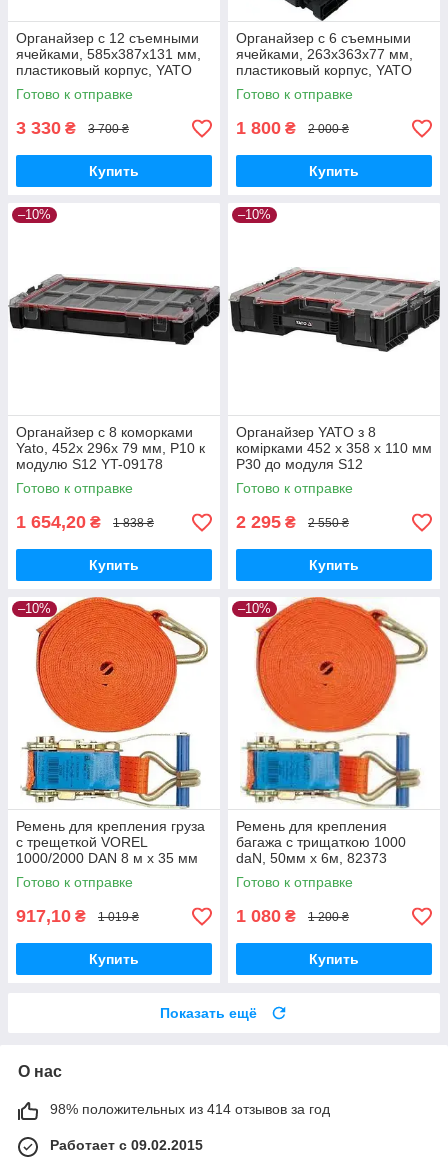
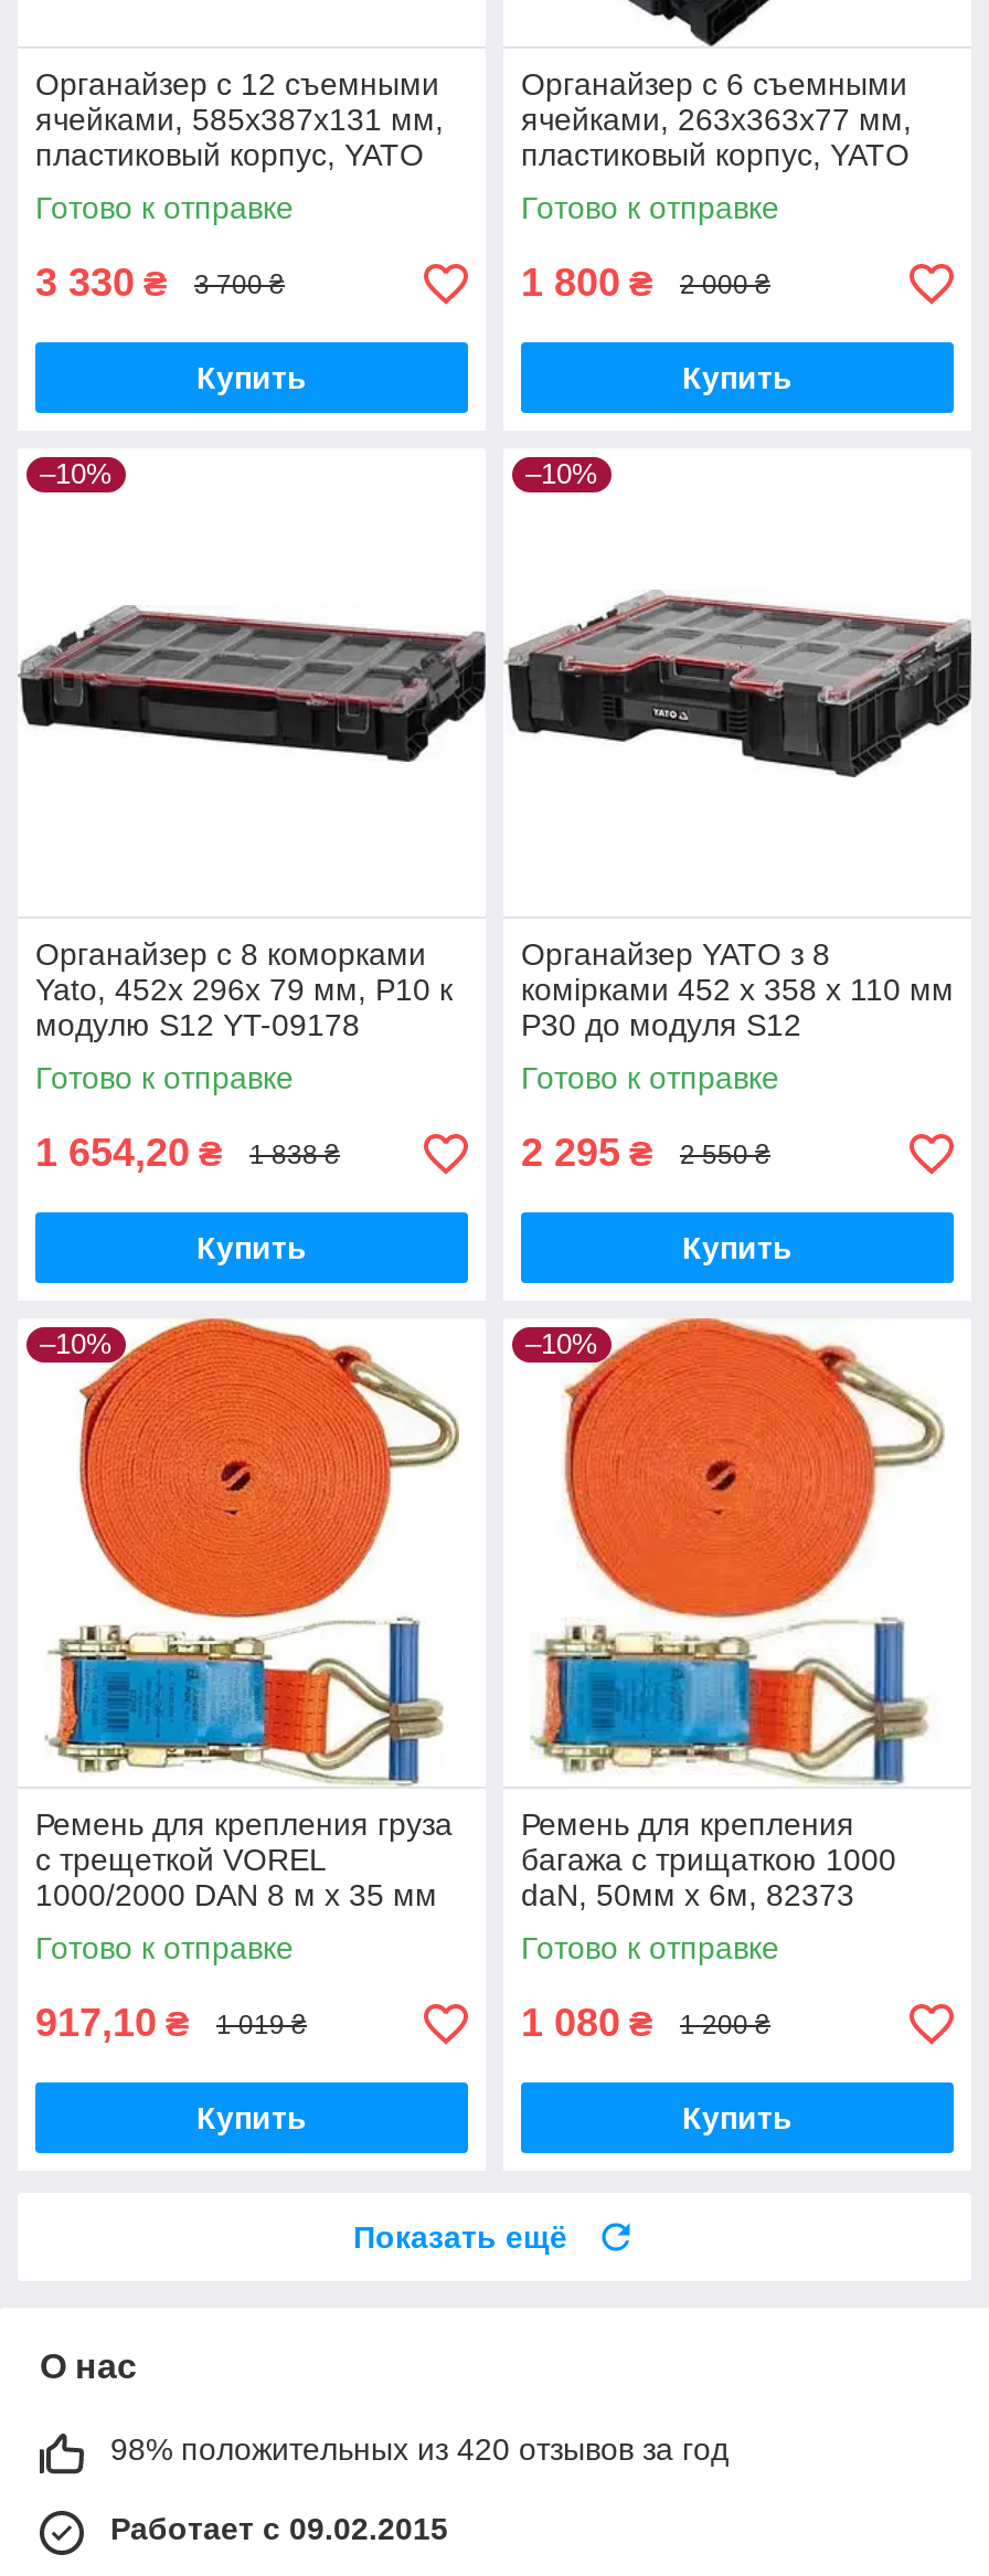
[50,1101,330,1117] 98% положительных из 414 отзывов за год -> [110,2432,729,2468] 98% положительных из 420 отзывов за год

